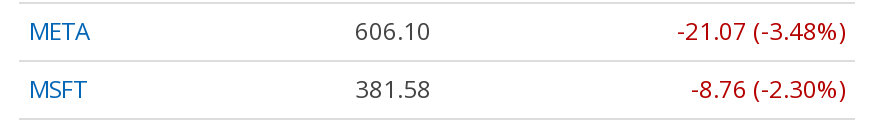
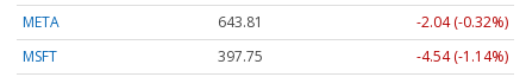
[355,13,431,47] 606.10 -> [218,11,263,31] 643.81
[677,13,845,47] -21.07 (-3.48%) -> [417,11,508,31] -2.04 (-0.32%)
[355,71,431,105] 381.58 -> [218,46,263,66] 397.75
[691,71,845,105] -8.76 (-2.30%) -> [417,46,508,66] -4.54 (-1.14%)

